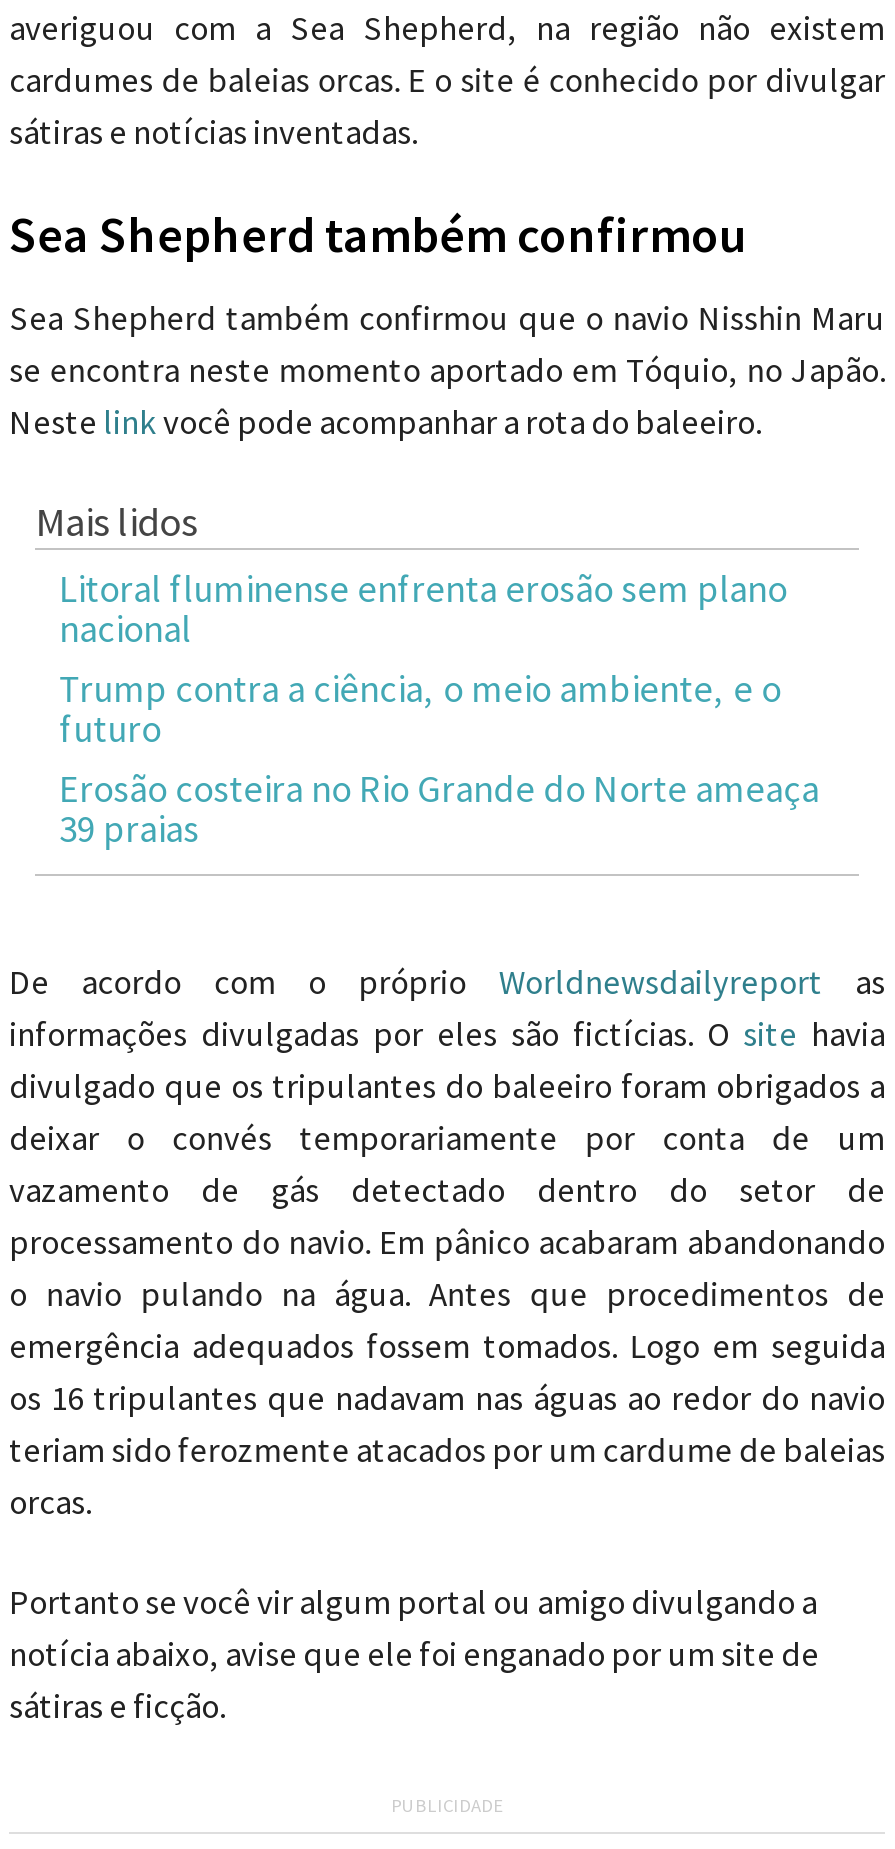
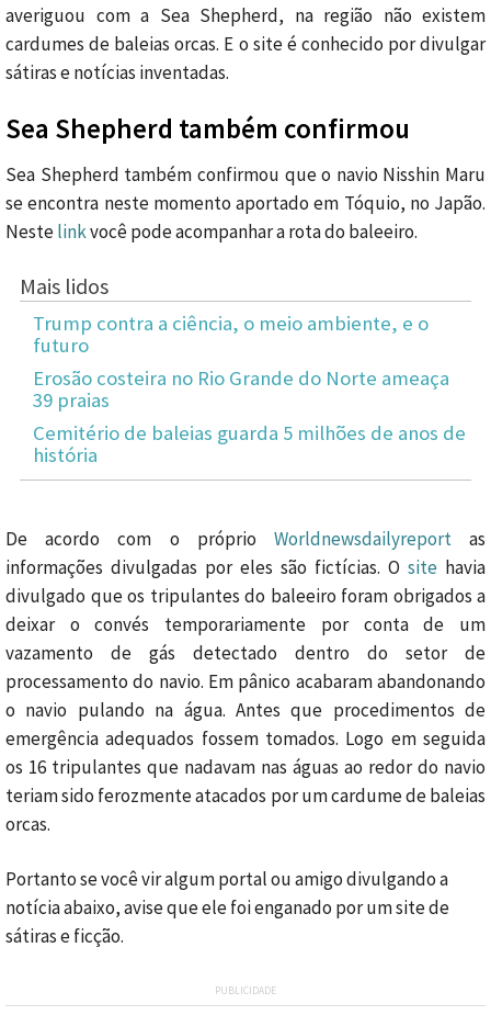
[59,565,787,651] Litoral fluminense enfrenta erosão sem plano | nacional -> none
moved [59,665,819,851] -> [33,310,449,412]: Trump contra a ciência, o meio ambiente, e o | futuro | Erosão costeira no Rio Grande do Norte ameaça | 39 praias
none -> [33,420,466,467] Cemitério de baleias guarda 5 milhões de anos de | história

